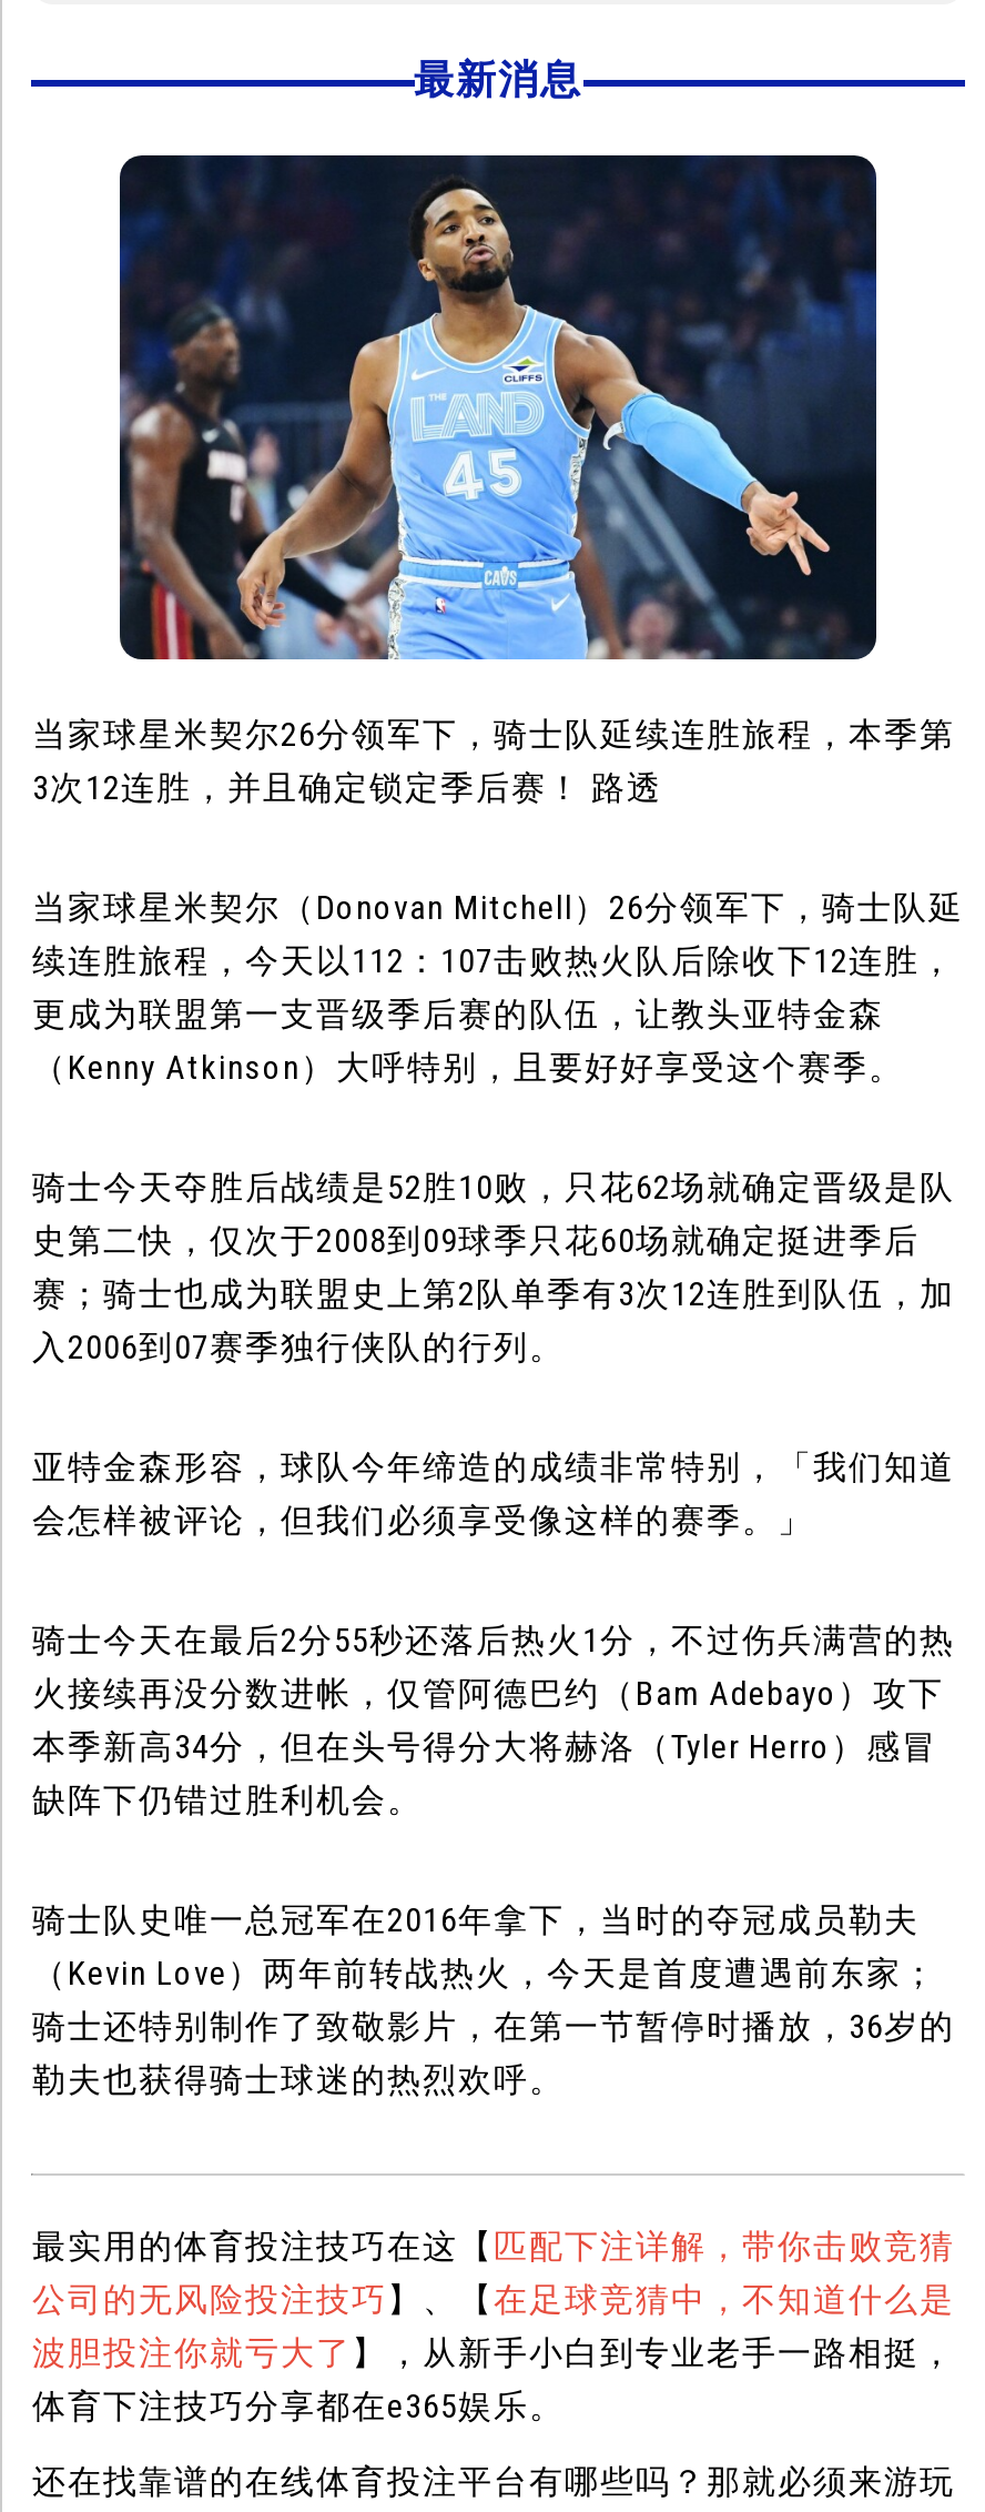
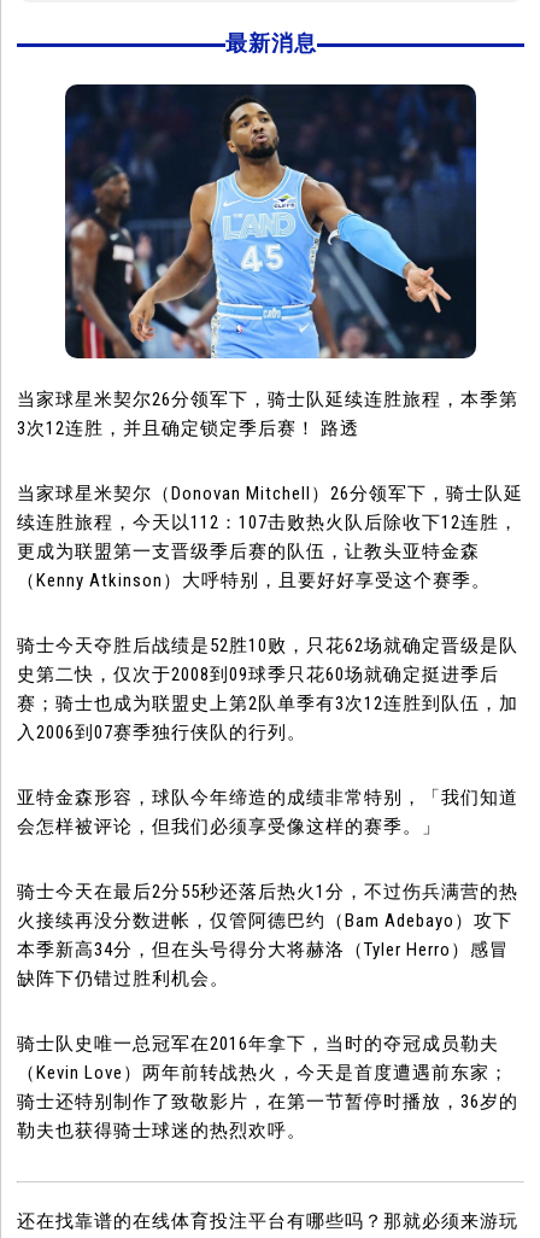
[32,2226,955,2426] 最实用的体育投注技巧在这【匹配下注详解，带你击败竞猜 | 公司的无风险投注技巧】、【在足球竞猜中，不知道什么是 | 波胆投注你就亏大了】，从新手小白到专业老手一路相挺， | 体育下注技巧分享都在e365娱乐。 -> none

